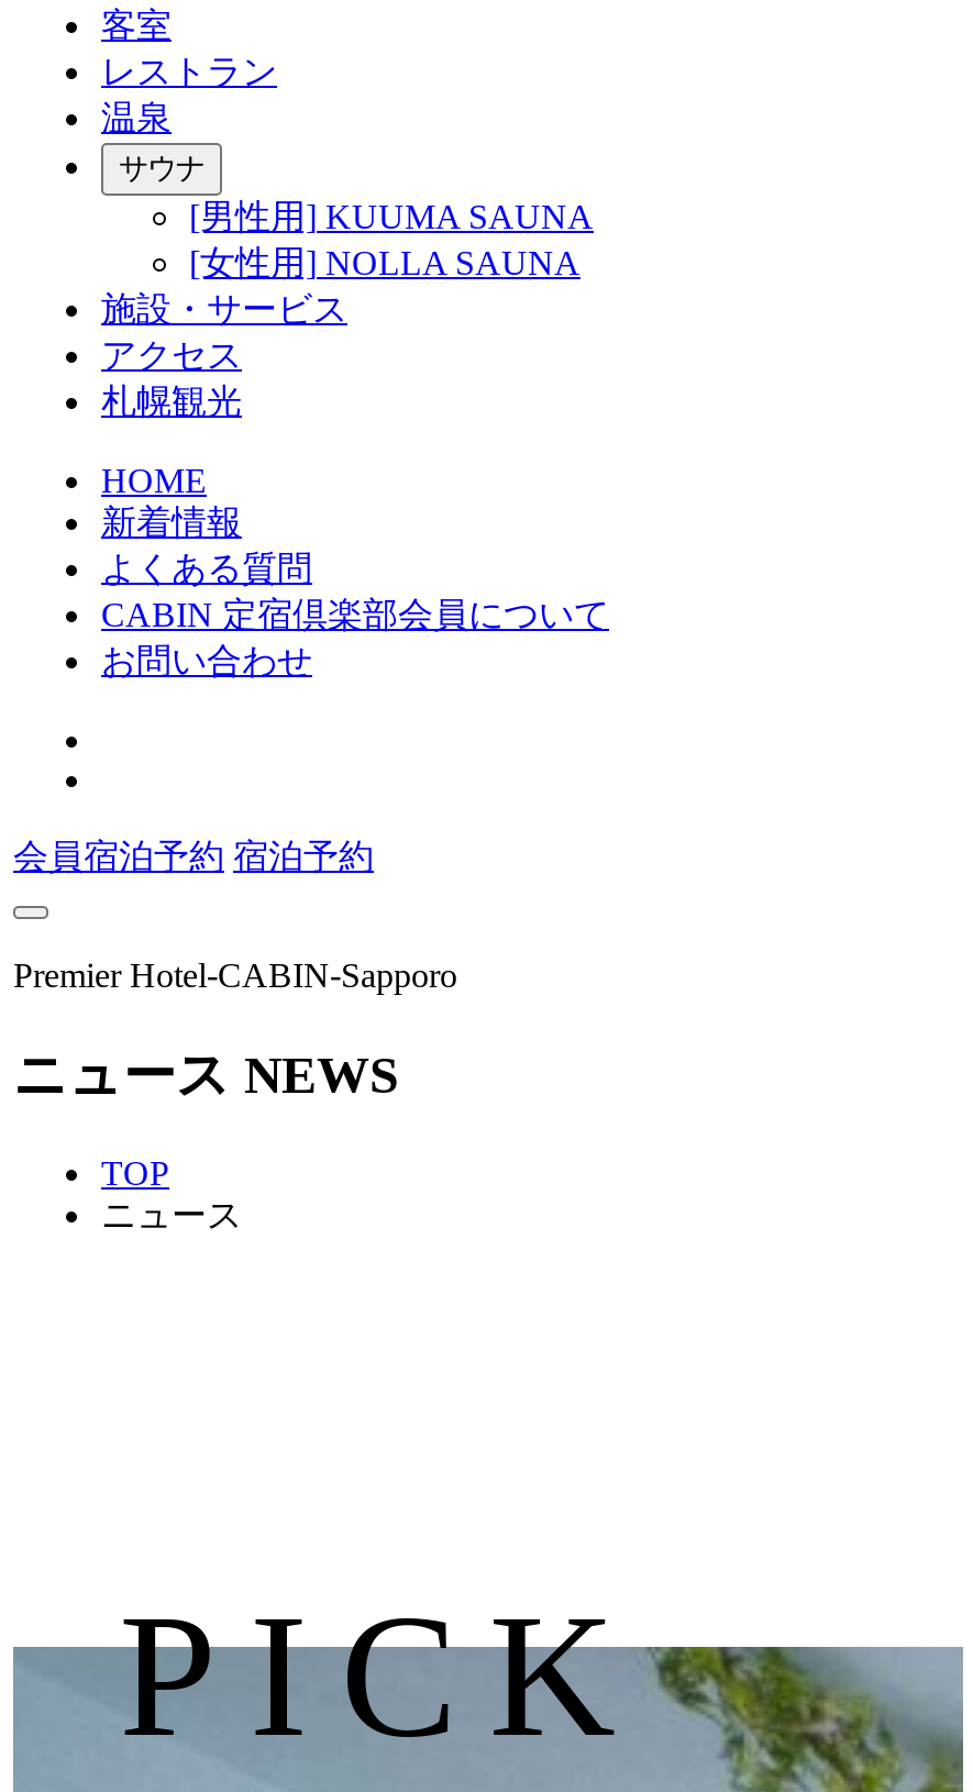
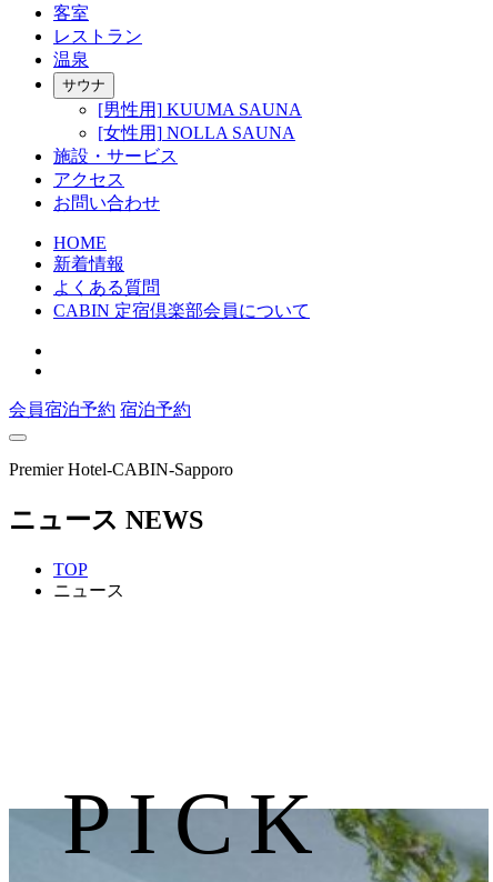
[101,383,242,420] 札幌観光 -> none
moved [101,642,312,679] -> [53,193,160,212]: お問い合わせ

